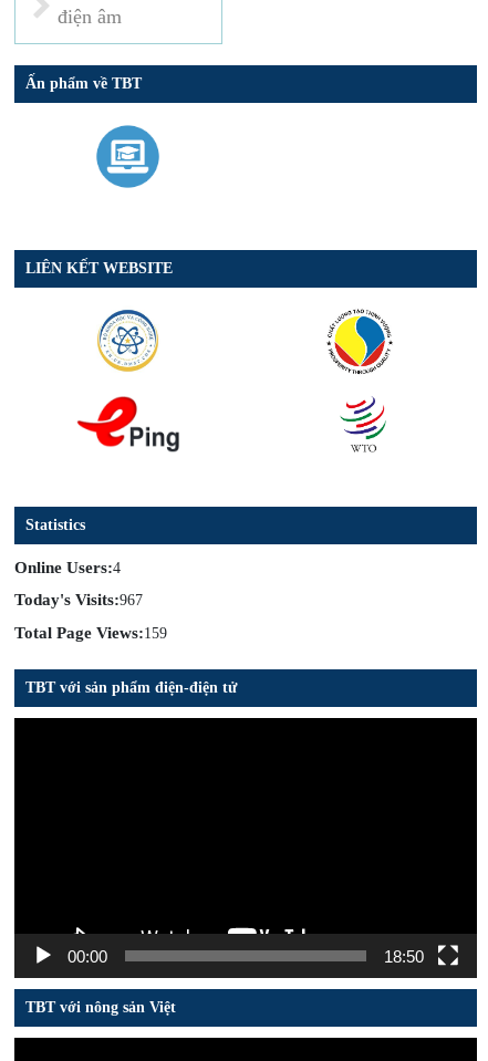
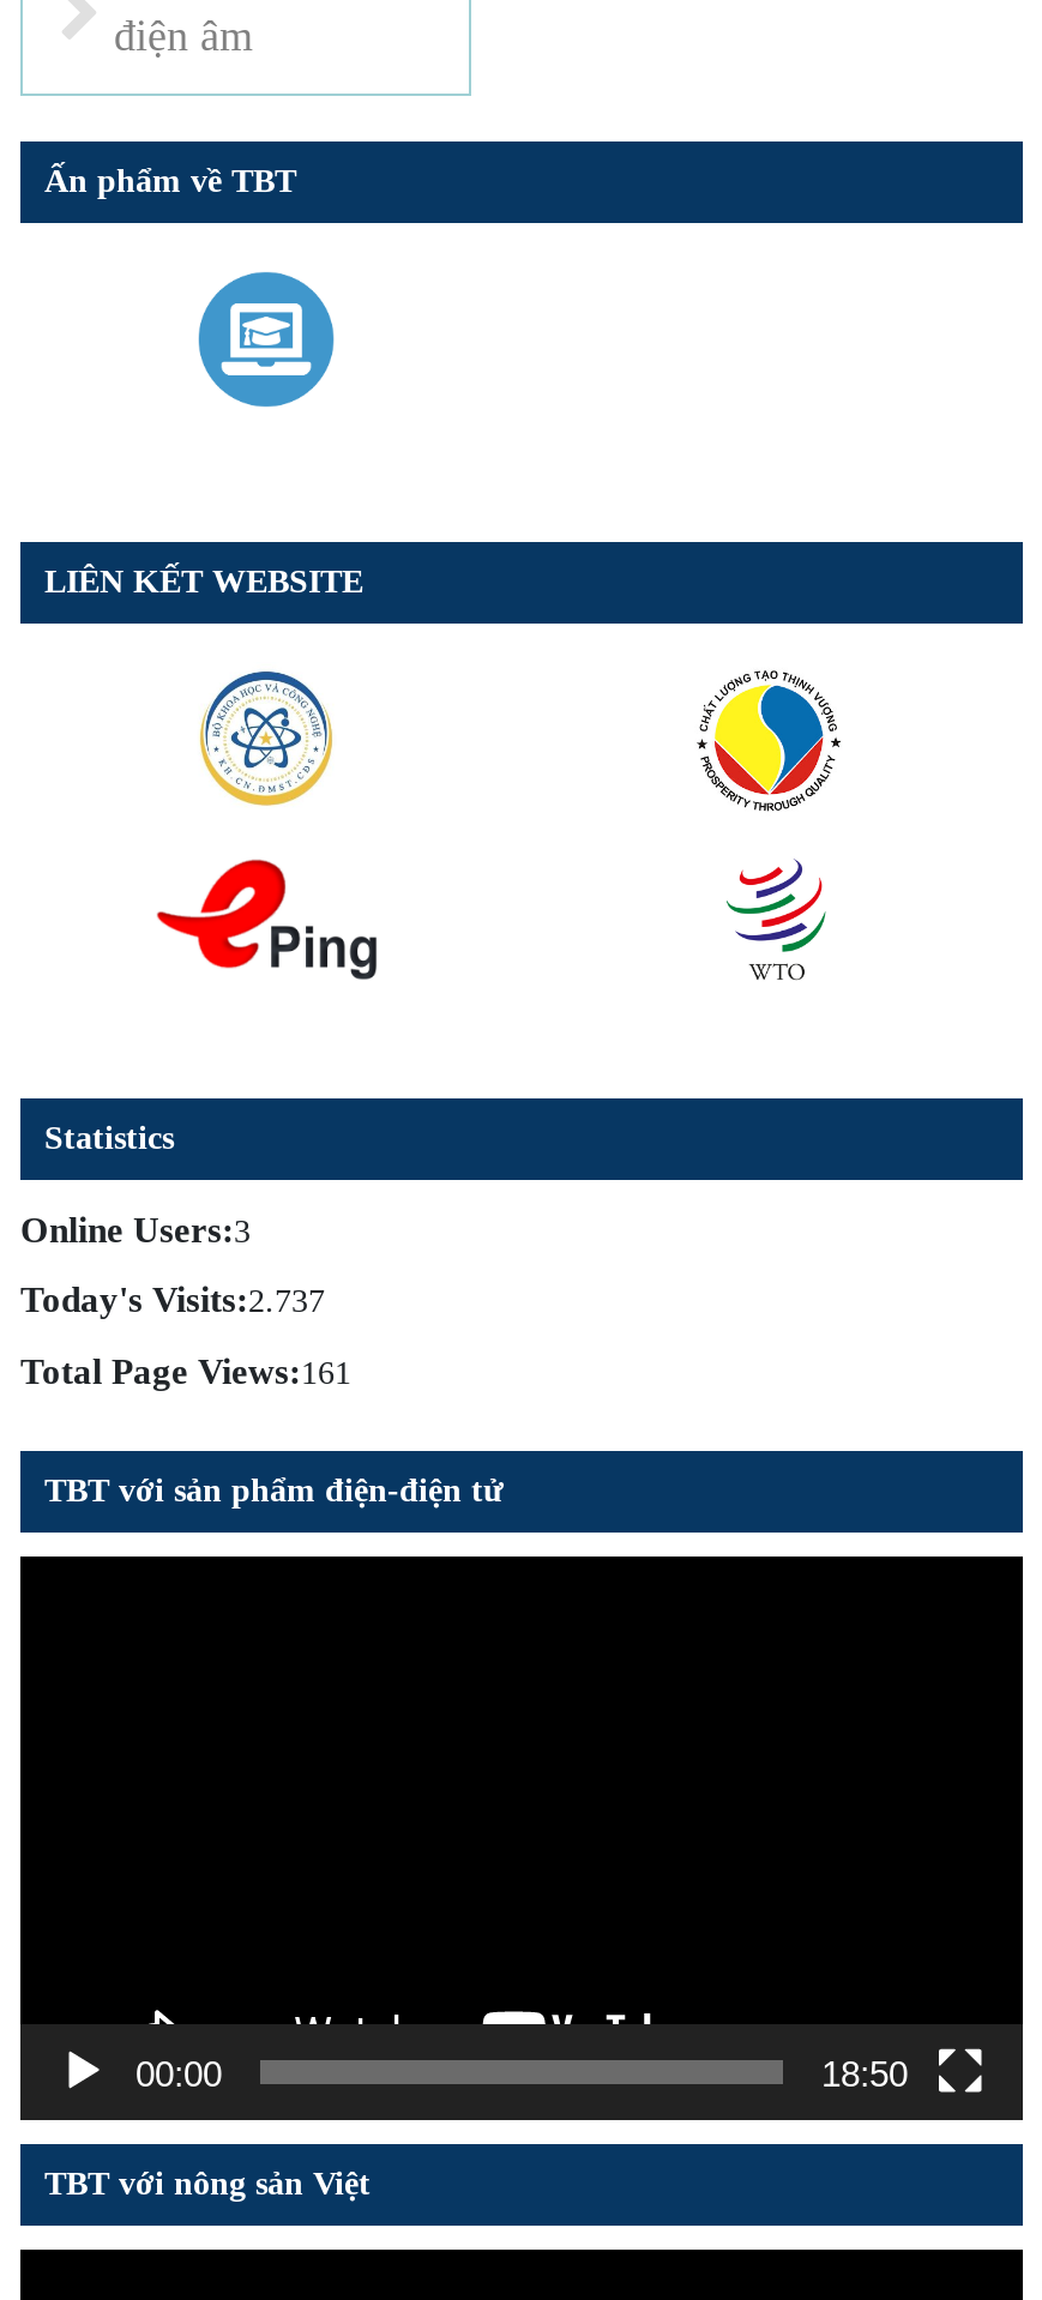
[14,558,121,576] Online Users:4 -> [20,1210,251,1249] Online Users:3
[14,591,143,609] Today's Visits:967 -> [20,1281,325,1319] Today's Visits:2.737
[14,624,167,641] Total Page Views:159 -> [20,1352,351,1390] Total Page Views:161

